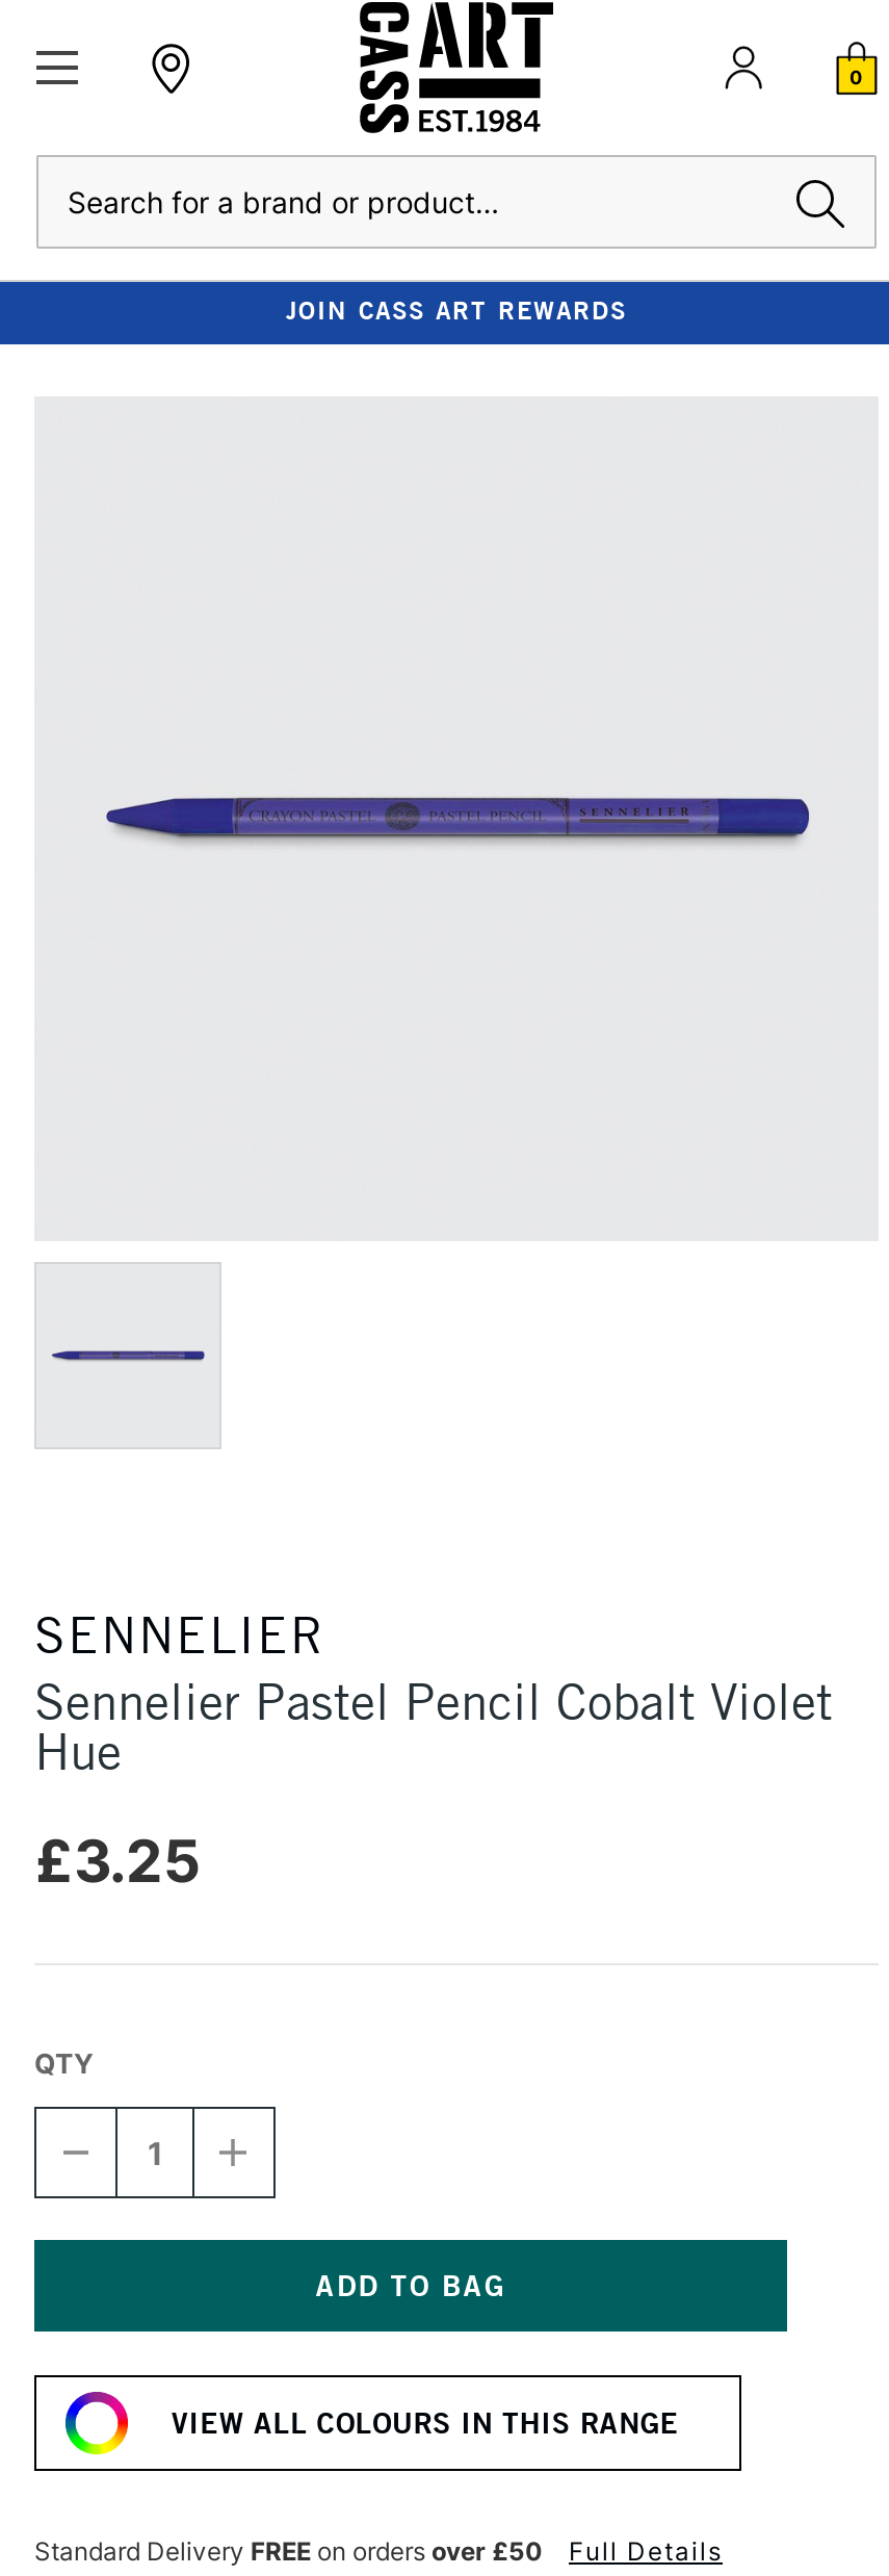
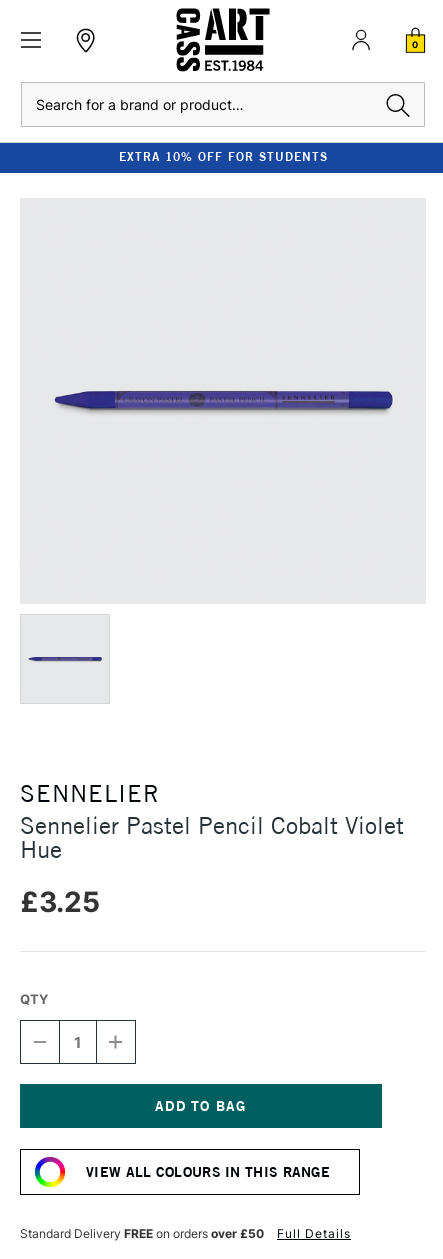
[286,294,627,326] JOIN CASS ART REWARDS -> [118,149,327,164] EXTRA 10% OFF FOR STUDENTS

